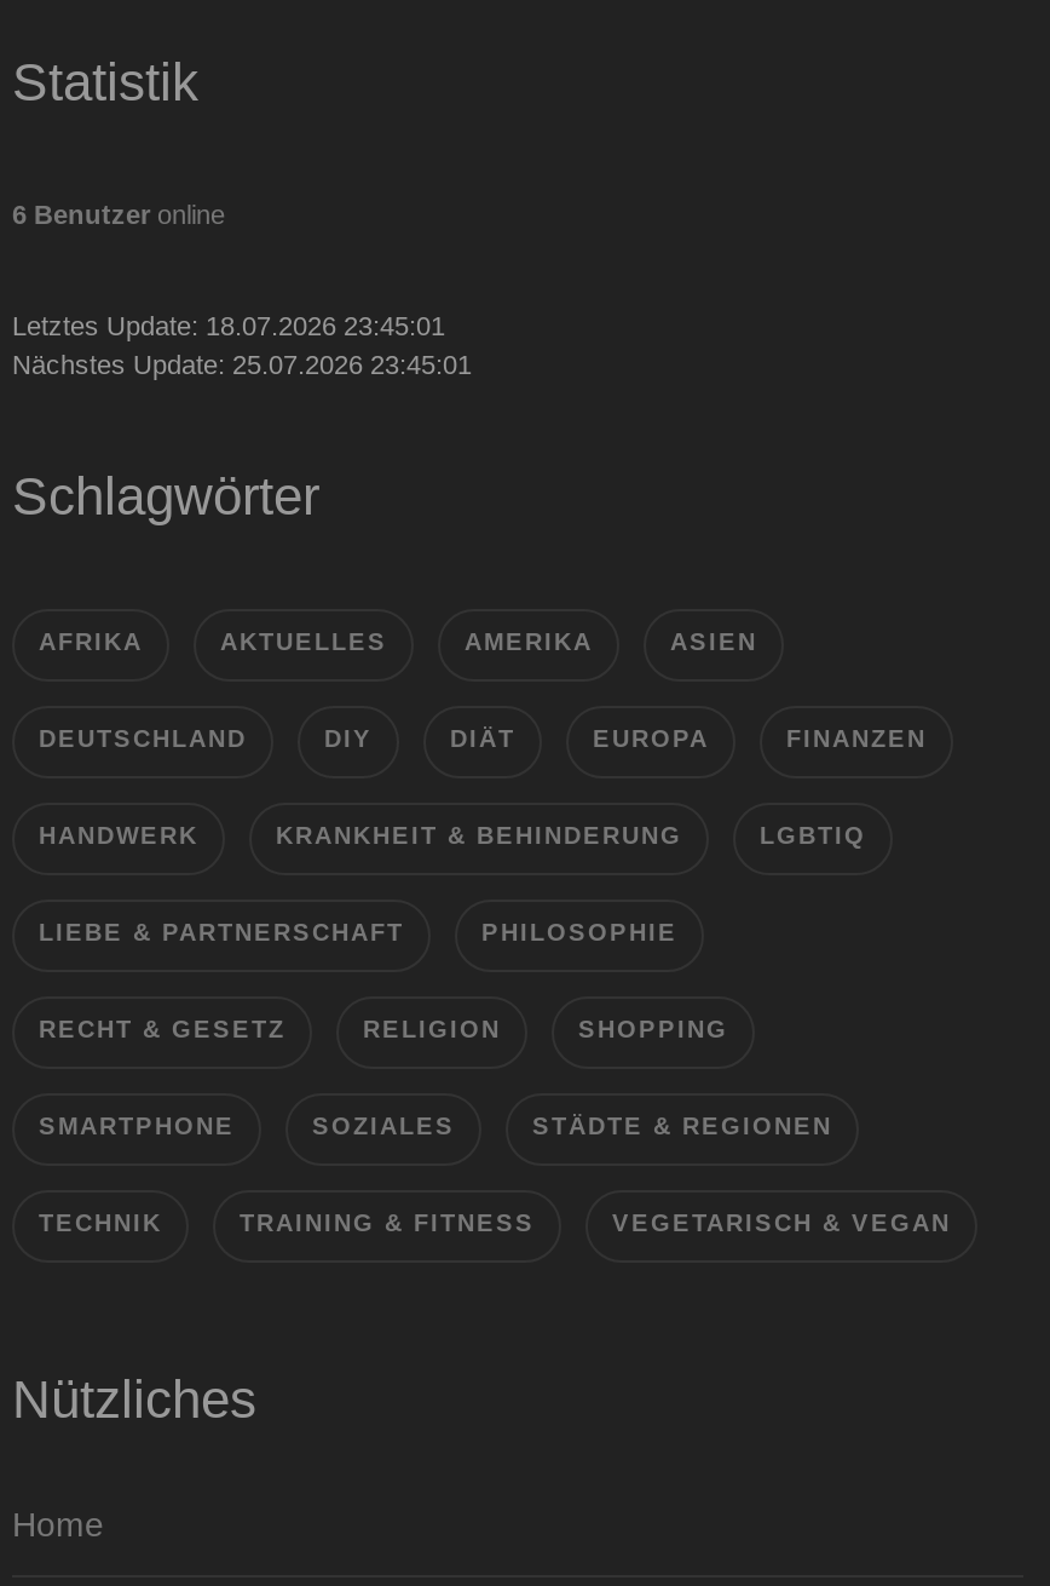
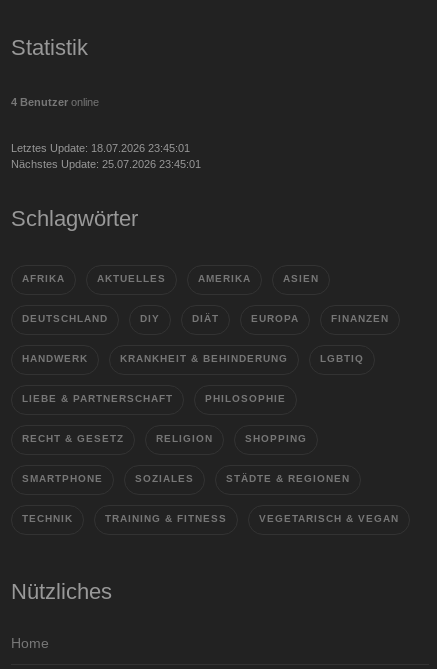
[12,200,225,229] 6 Benutzer online -> [11,96,99,108] 4 Benutzer online

